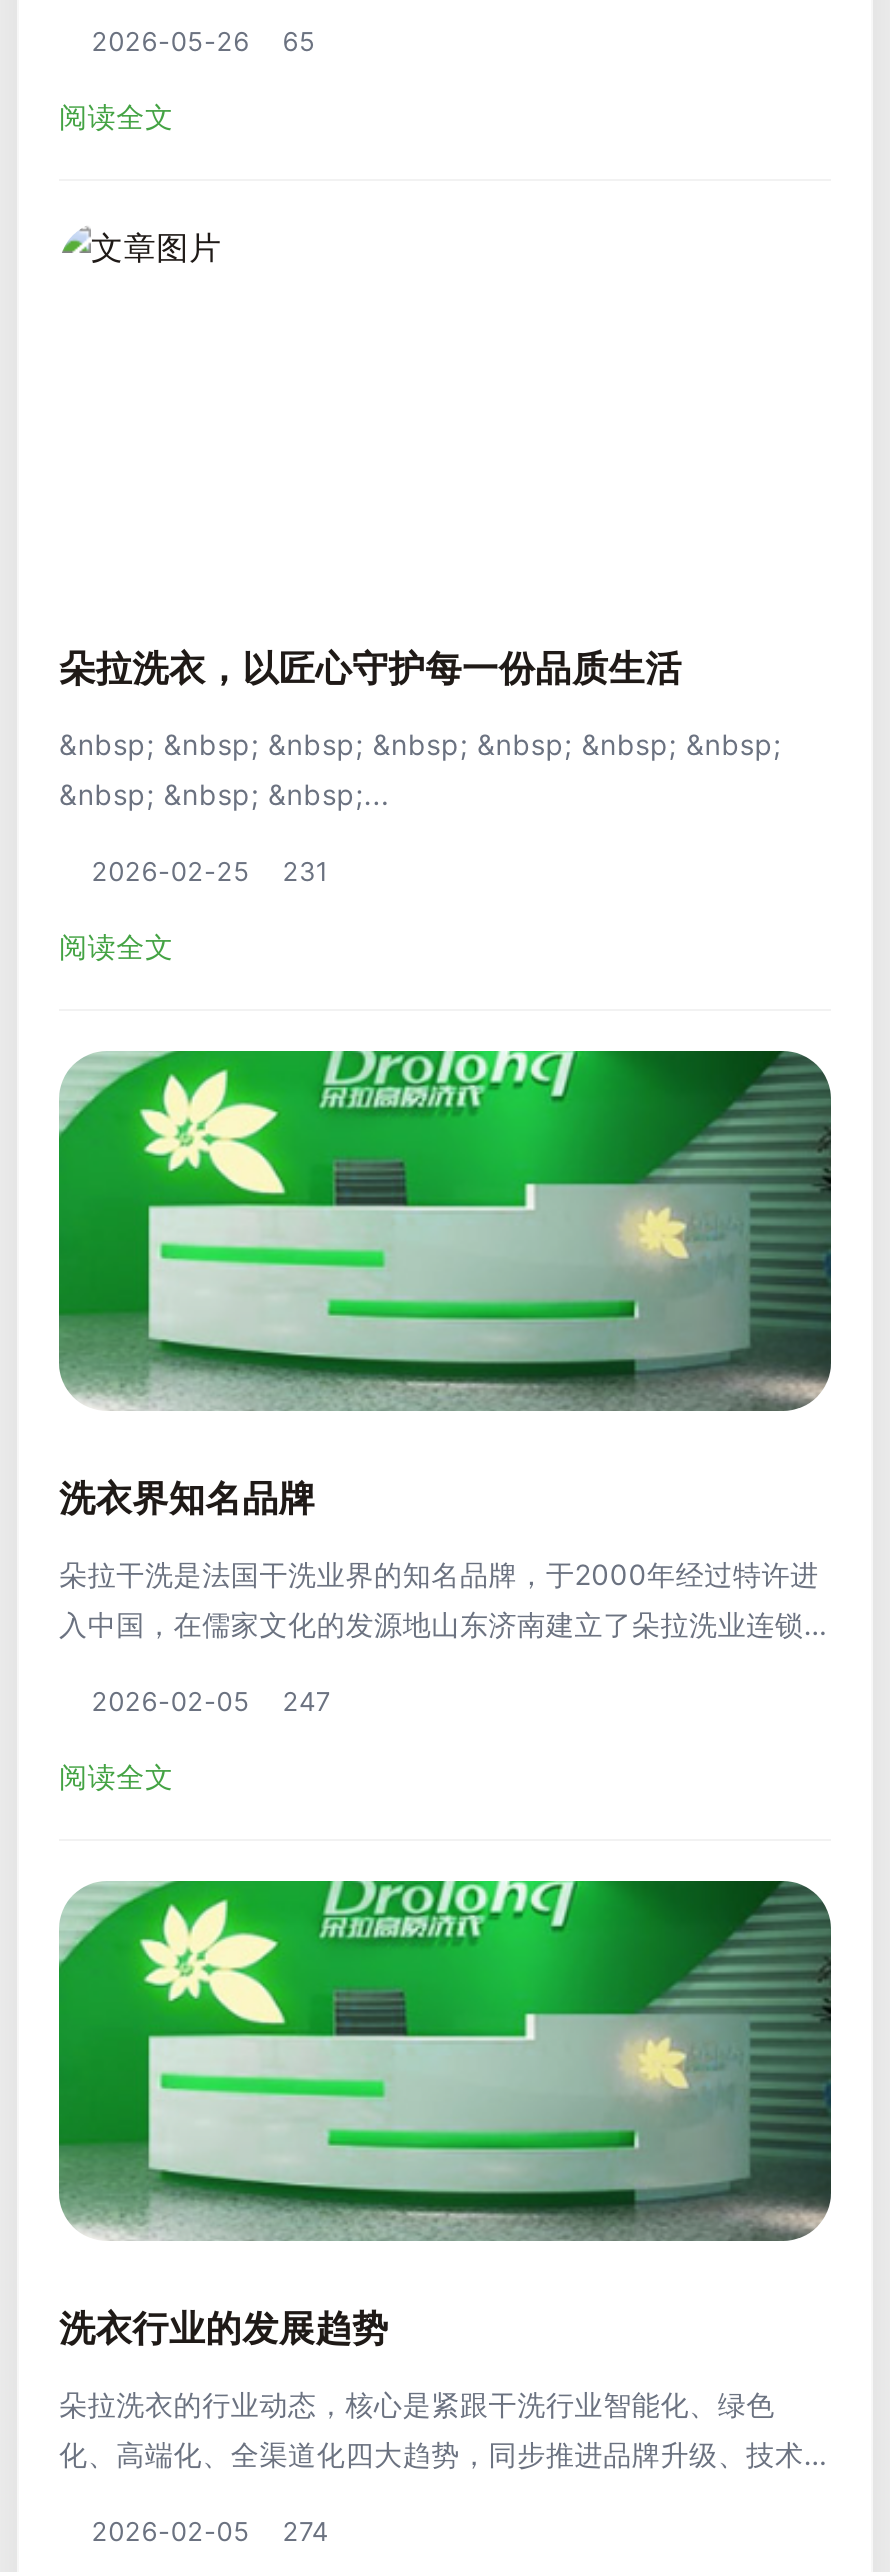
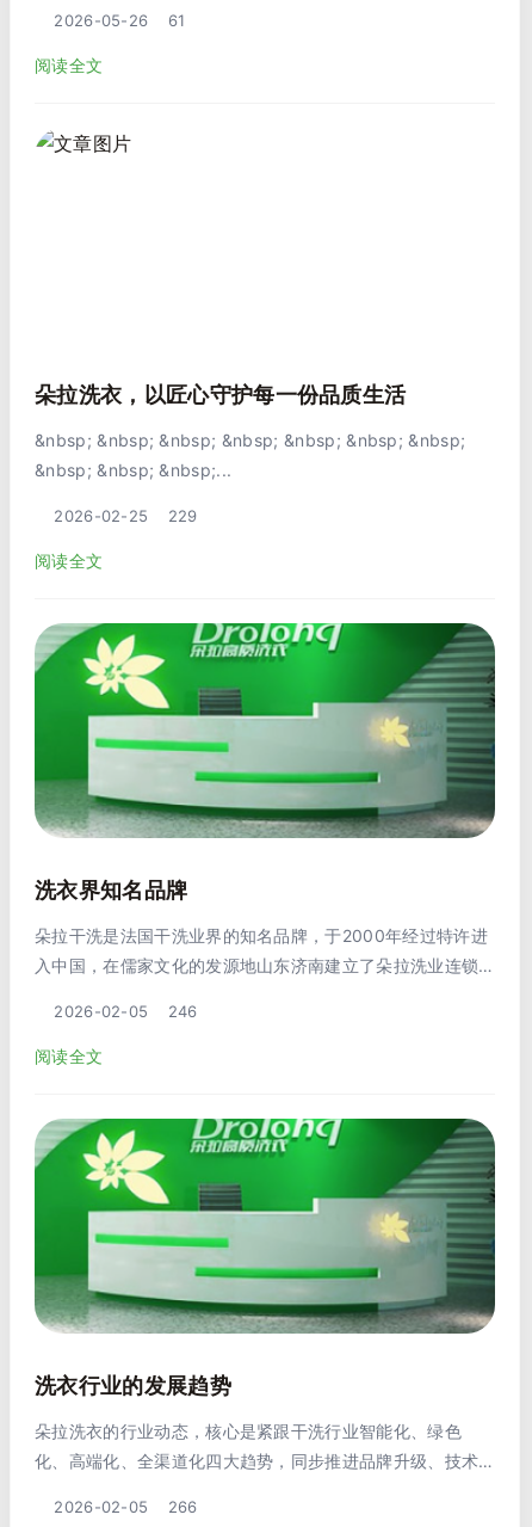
[91,25,316,57] 2026-05-26 65 -> [54,11,185,30] 2026-05-26 61
[91,855,328,887] 2026-02-25 231 -> [54,506,198,525] 2026-02-25 229
[91,1685,330,1717] 2026-02-05 247 -> [54,1002,198,1021] 2026-02-05 246
[91,2515,328,2547] 2026-02-05 274 -> [54,1497,198,1516] 2026-02-05 266

